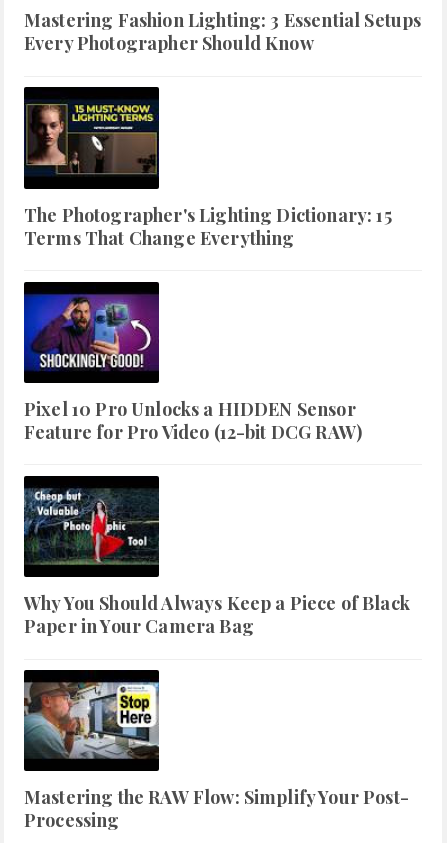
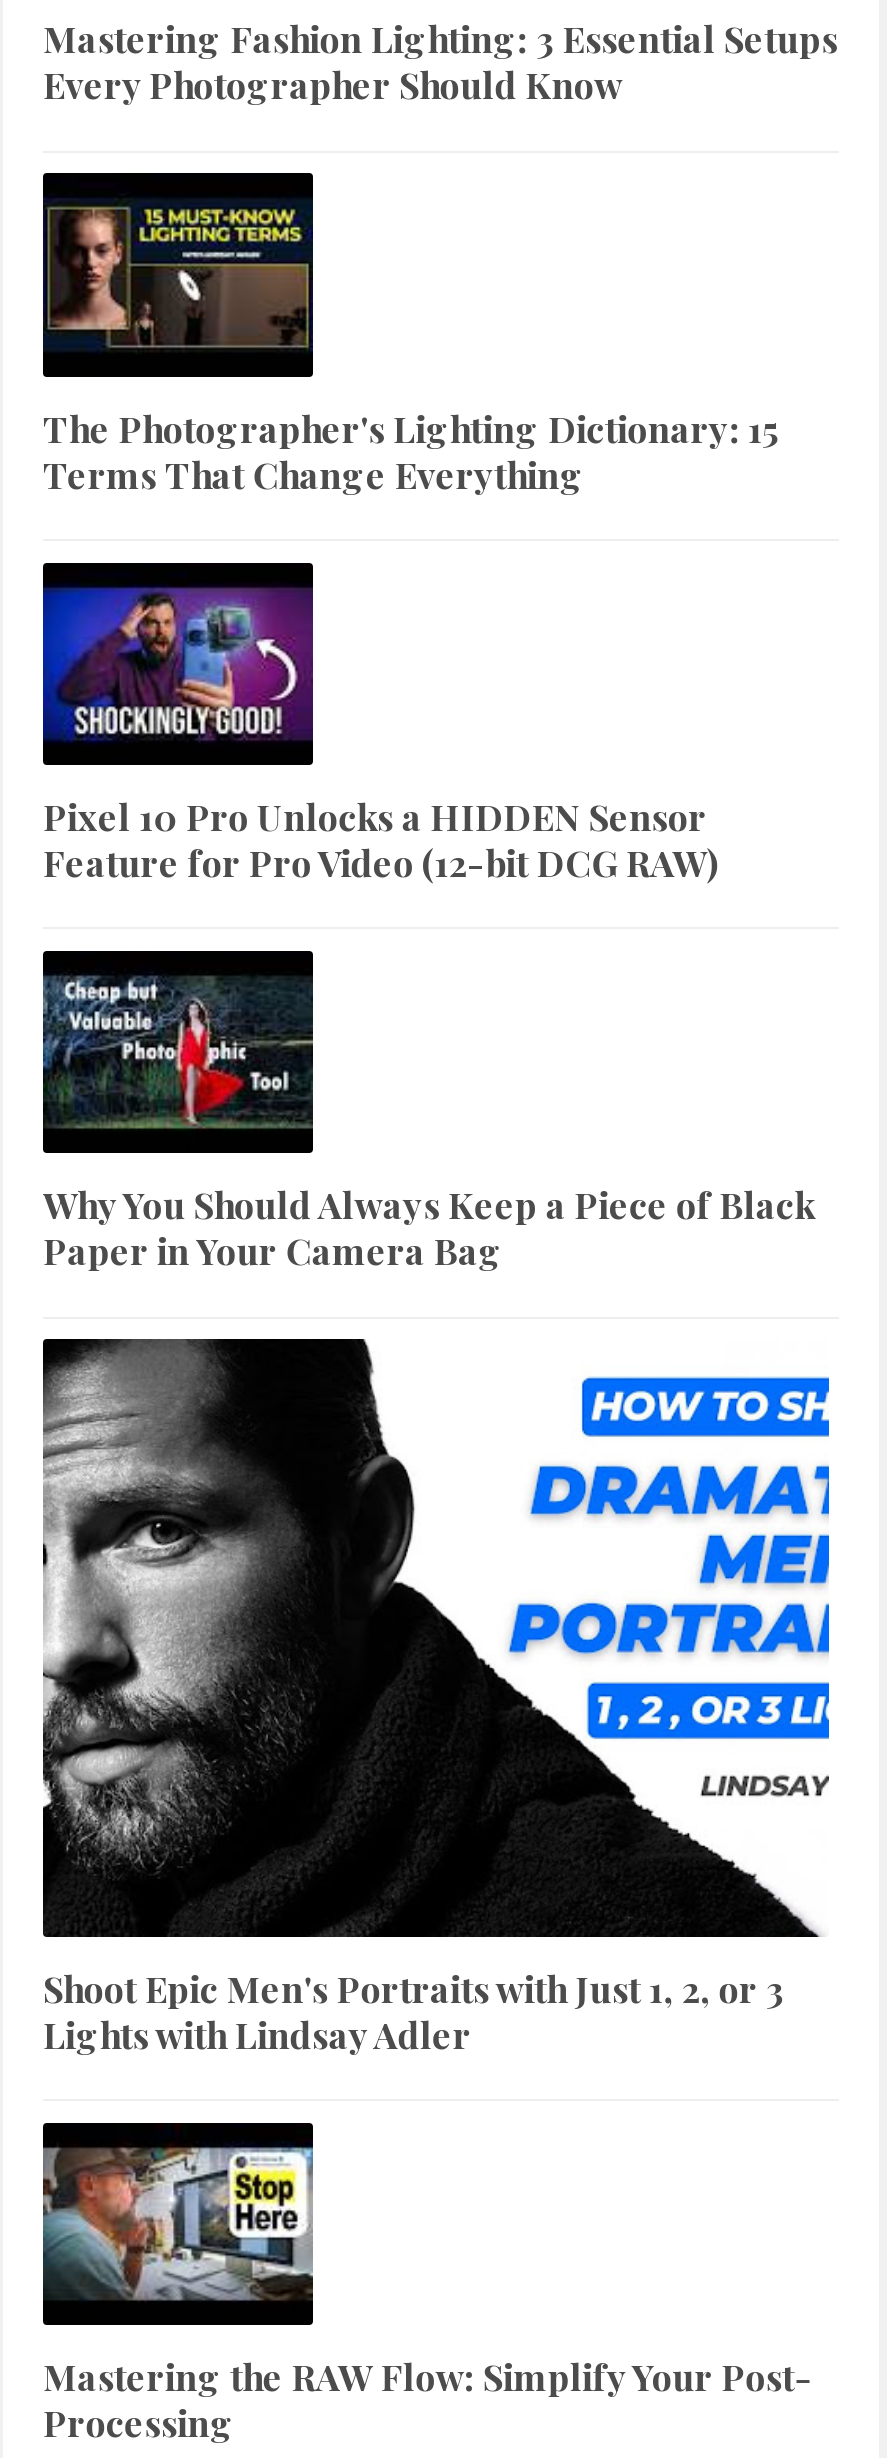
none -> [41,1335,831,2059] [image] | Shoot Epic Men's Portraits with Just 1, 2, or 3 | Lights with Lindsay Adler

